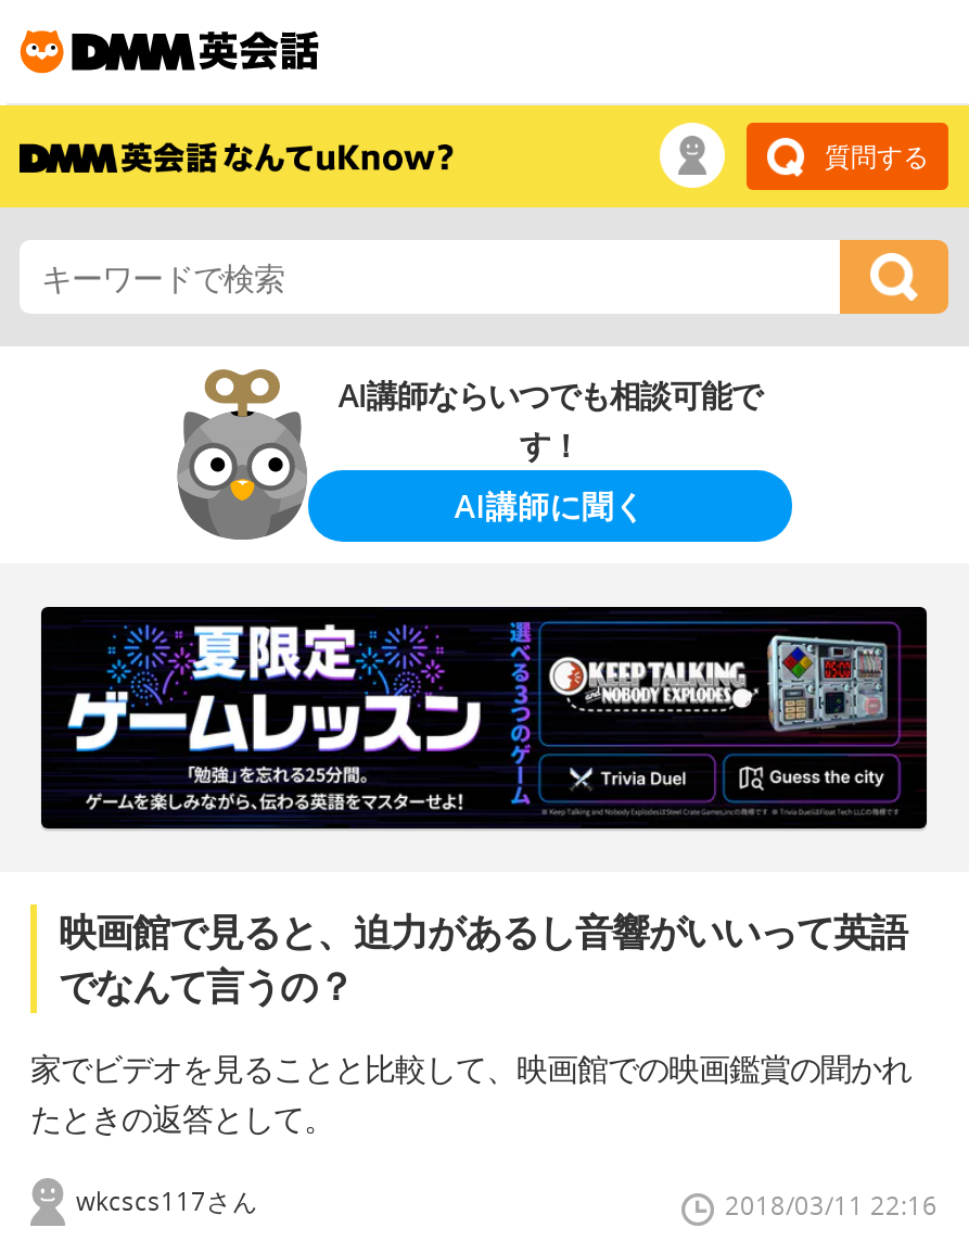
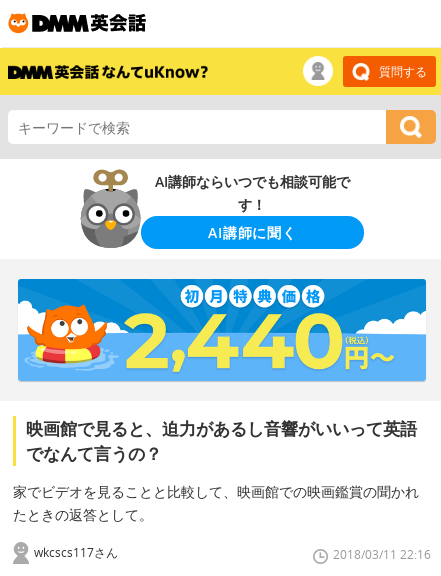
[39,605,929,831] [image] -> [17,278,427,382] [image]

